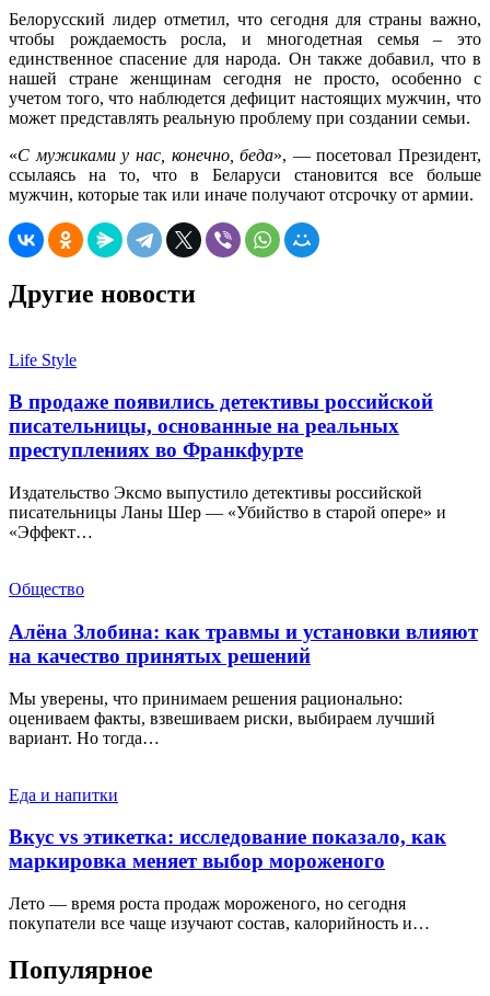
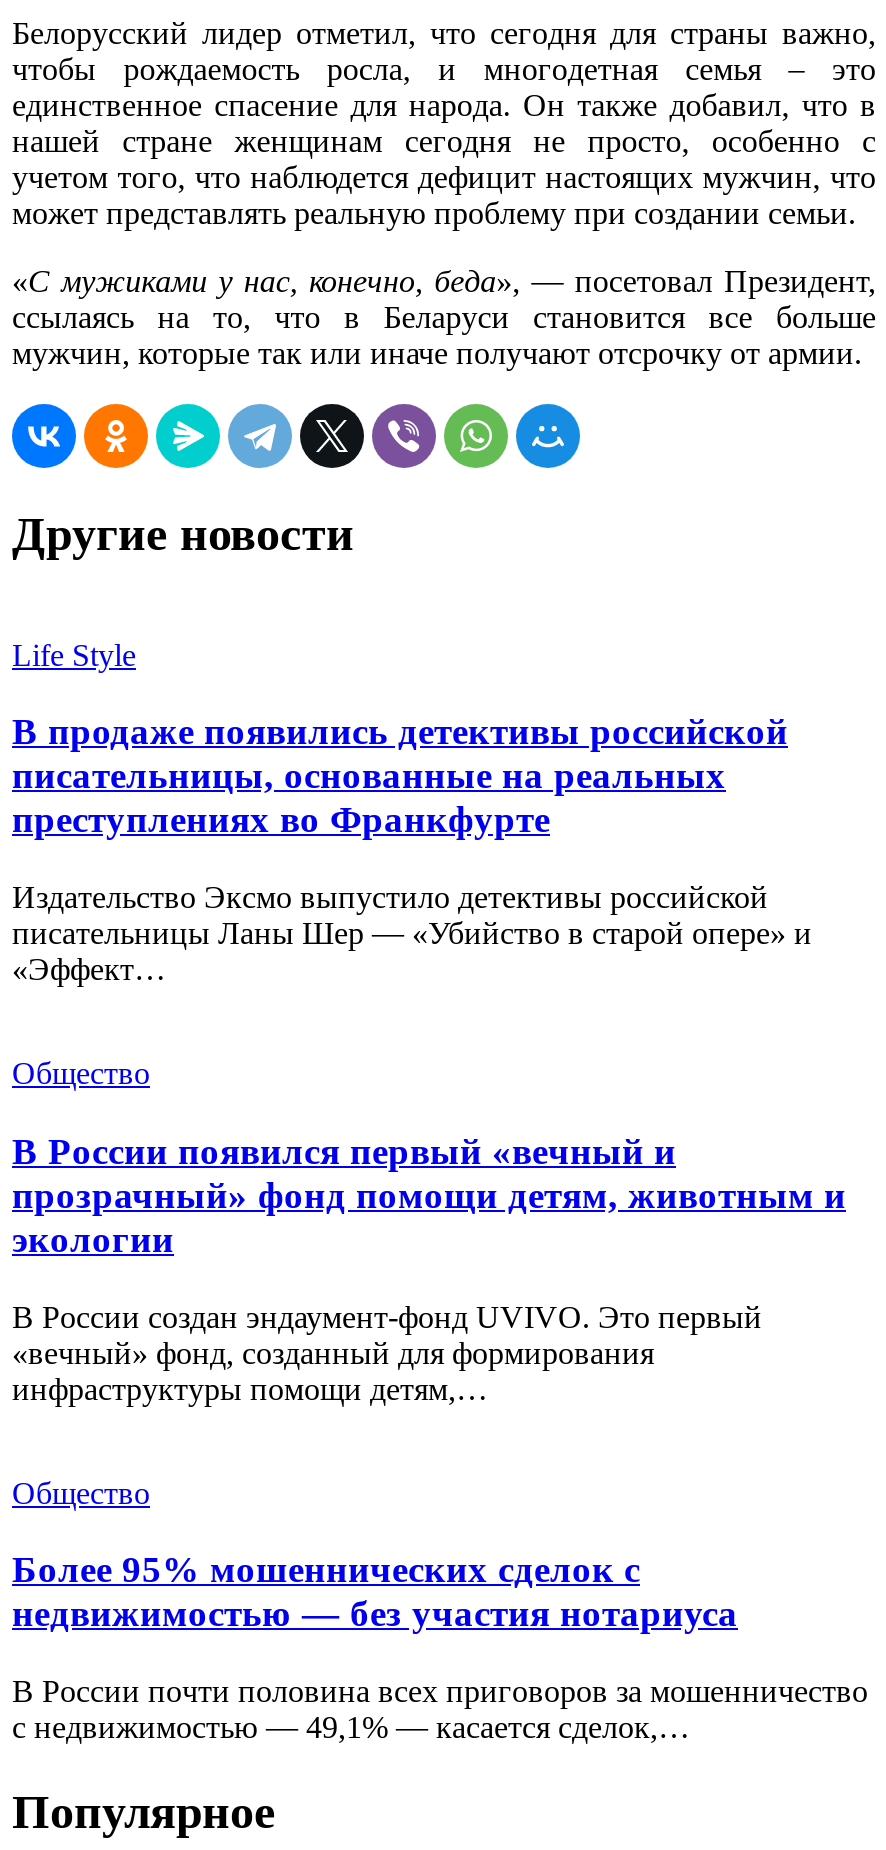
[9,620,478,667] Алёна Злобина: как травмы и установки влияют | на качество принятых решений -> [12,1130,846,1260] В России появился первый «вечный и | прозрачный» фонд помощи детям, животным и | экологии
[9,689,435,747] Мы уверены, что принимаем решения рационально: | оцениваем факты, взвешиваем риски, выбираем лучший | вариант. Но тогда… -> [12,1299,762,1405] В России создан эндаумент-фонд UVIVO. Это первый | «вечный» фонд, созданный для формирования | инфраструктуры помощи детям,…
[9,785,118,804] Еда и напитки -> [12,1475,150,1509] Общество
[9,825,446,873] Вкус vs этикетка: исследование показало, как | маркировка меняет выбор мороженого -> [12,1549,738,1635] Более 95% мошеннических сделок с | недвижимостью — без участия нотариуса
[9,894,430,932] Лето — время роста продаж мороженого, но сегодня | покупатели все чаще изучают состав, калорийность и… -> [12,1674,868,1744] В России почти половина всех приговоров за мошенничество | с недвижимостью — 49,1% — касается сделок,…

